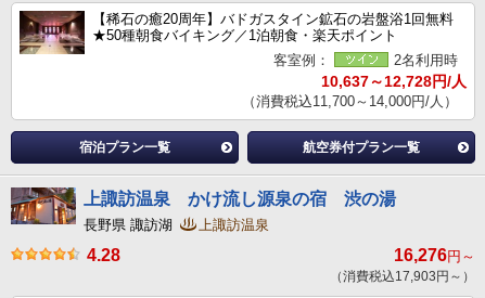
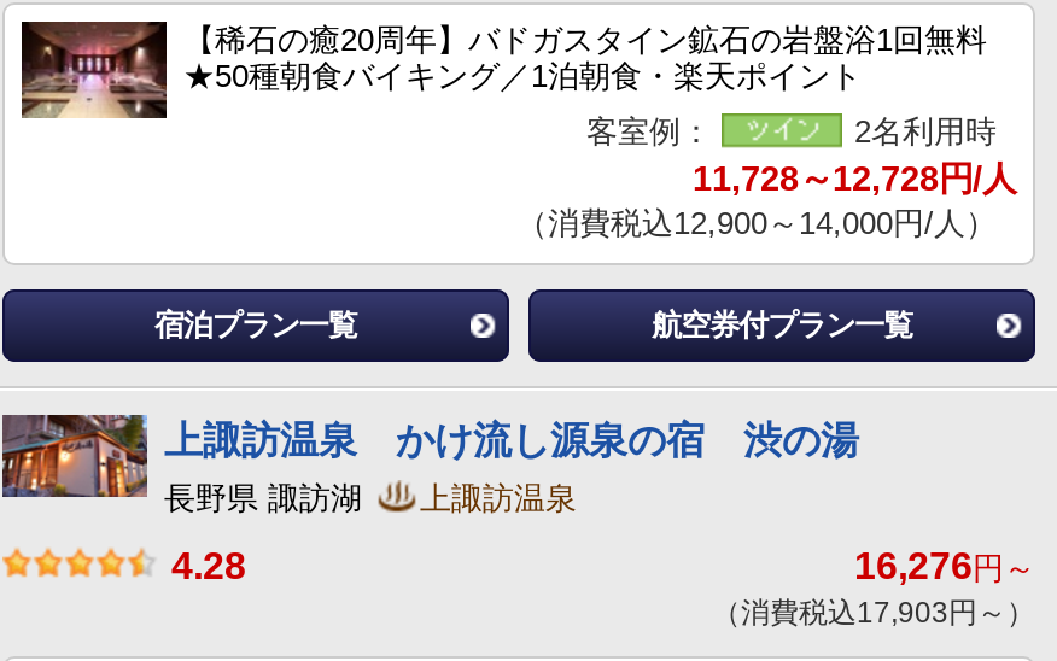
[321,73,467,90] 10,637～12,728円/人 -> [693,160,1016,199] 11,728～12,728円/人
[242,94,458,110] （消費税込11,700～14,000円/人） -> [516,206,997,242] （消費税込12,900～14,000円/人）

